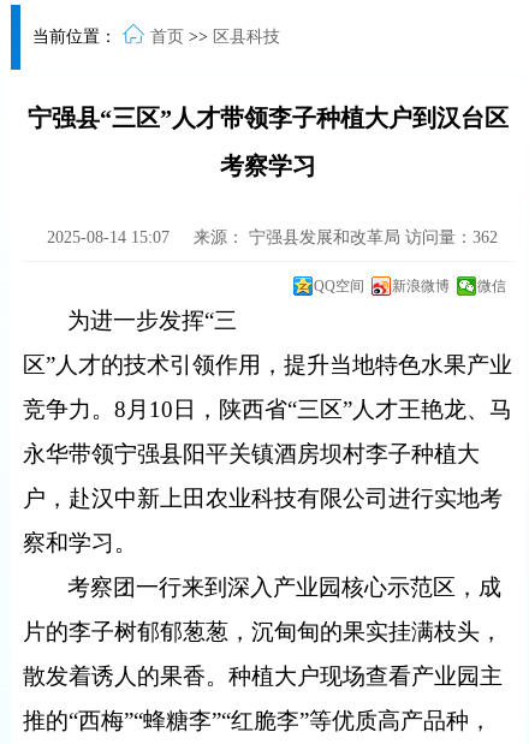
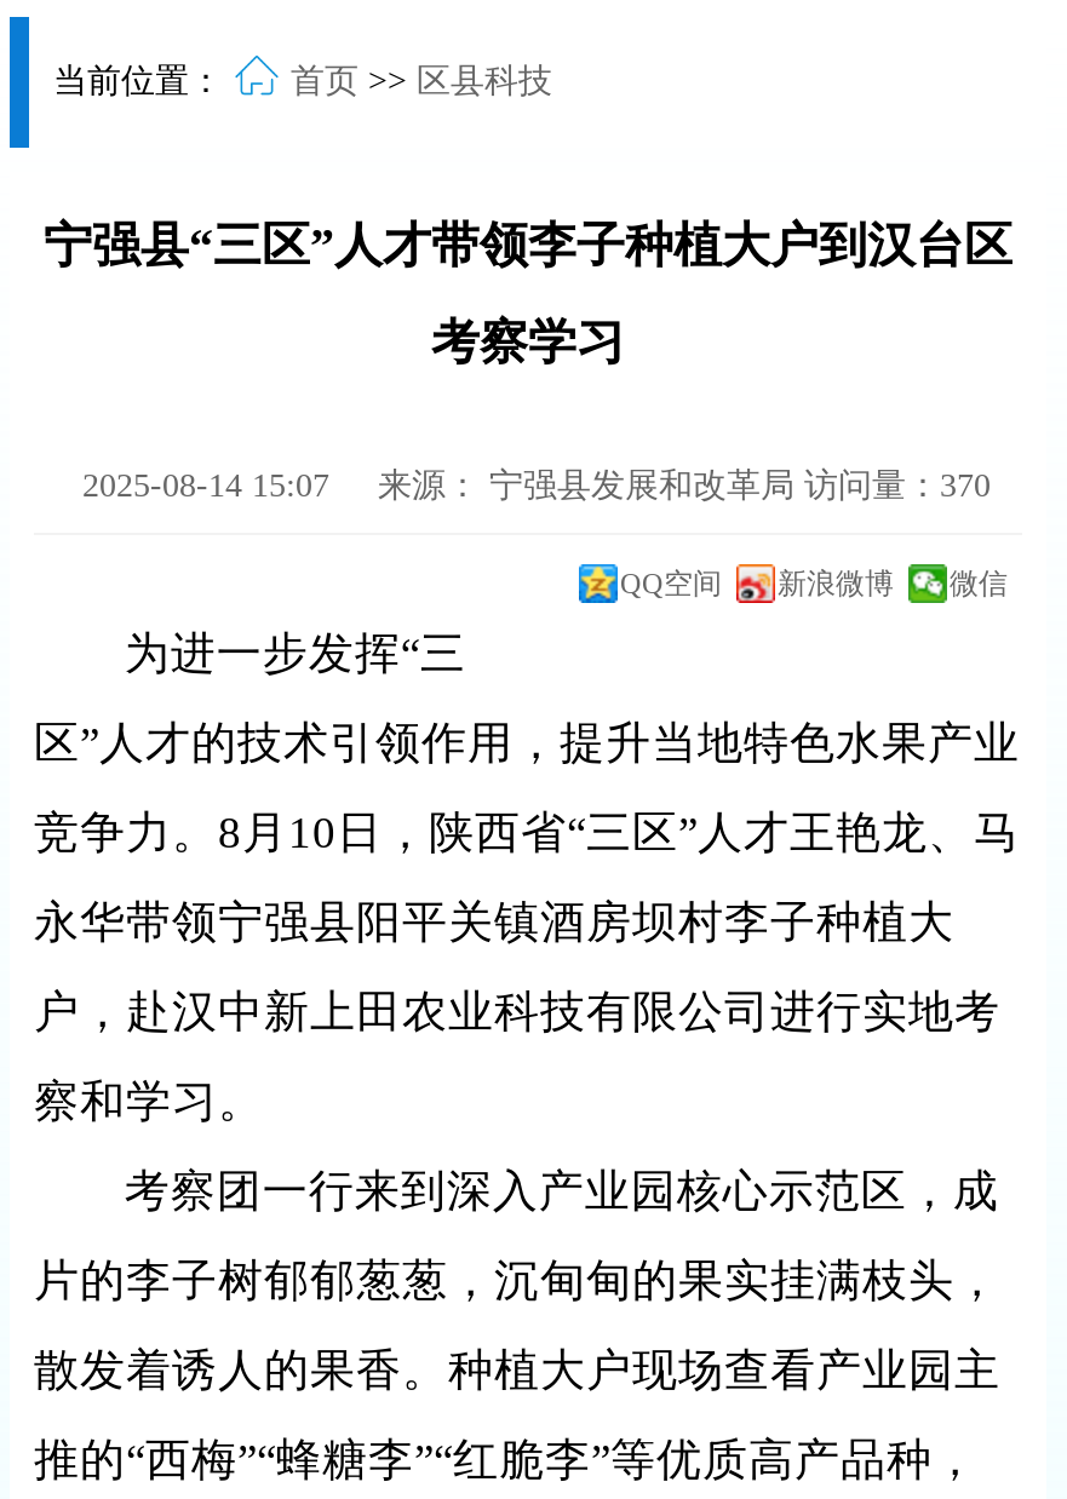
[194,228,498,246] 来源： 宁强县发展和改革局访问量：362 -> [378,467,991,504] 来源： 宁强县发展和改革局访问量：370

